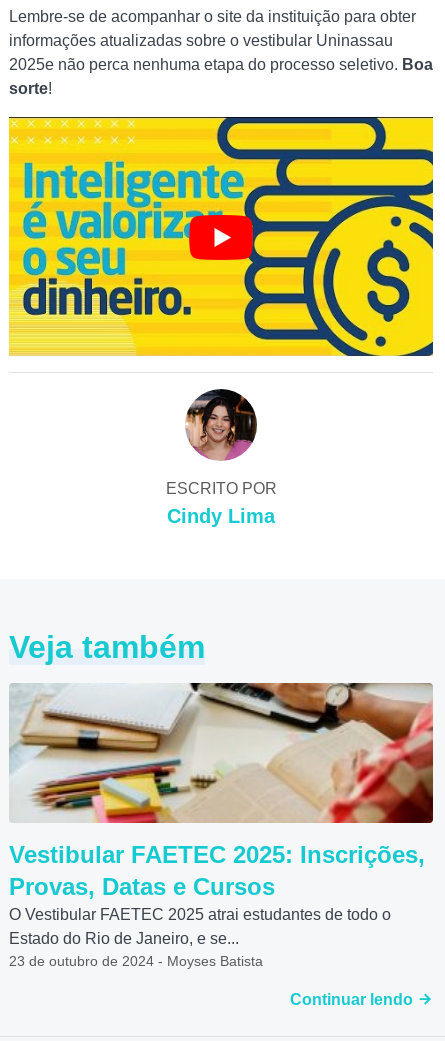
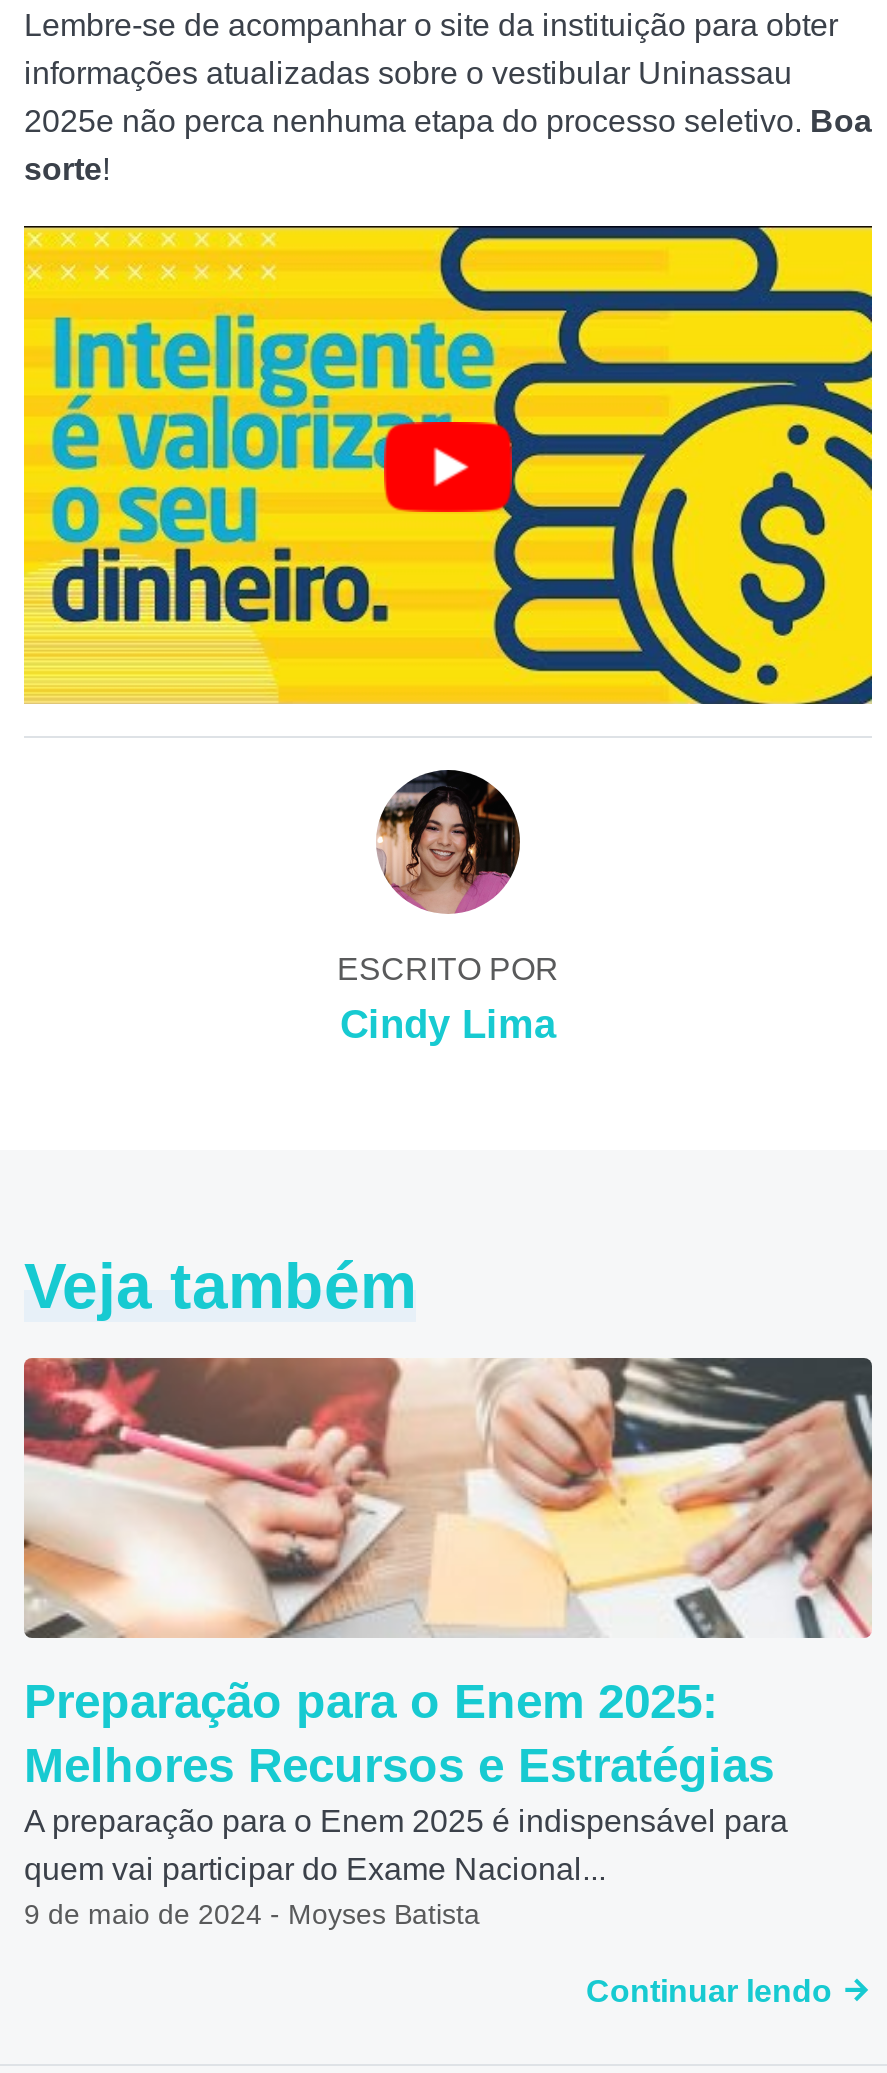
[9,682,434,969] [image] | Vestibular FAETEC 2025: Inscrições, | Provas, Datas e Cursos | O Vestibular FAETEC 2025 atrai estudantes de todo o | Estado do Rio de Janeiro, e se... | 23 de outubro de 2024 - Moyses Batista -> [22,1356,874,1930] [image] | Preparação para o Enem 2025: | Melhores Recursos e Estratégias | A preparação para o Enem 2025 é indispensável para | quem vai participar do Exame Nacional... | 9 de maio de 2024 - Moyses Batista

